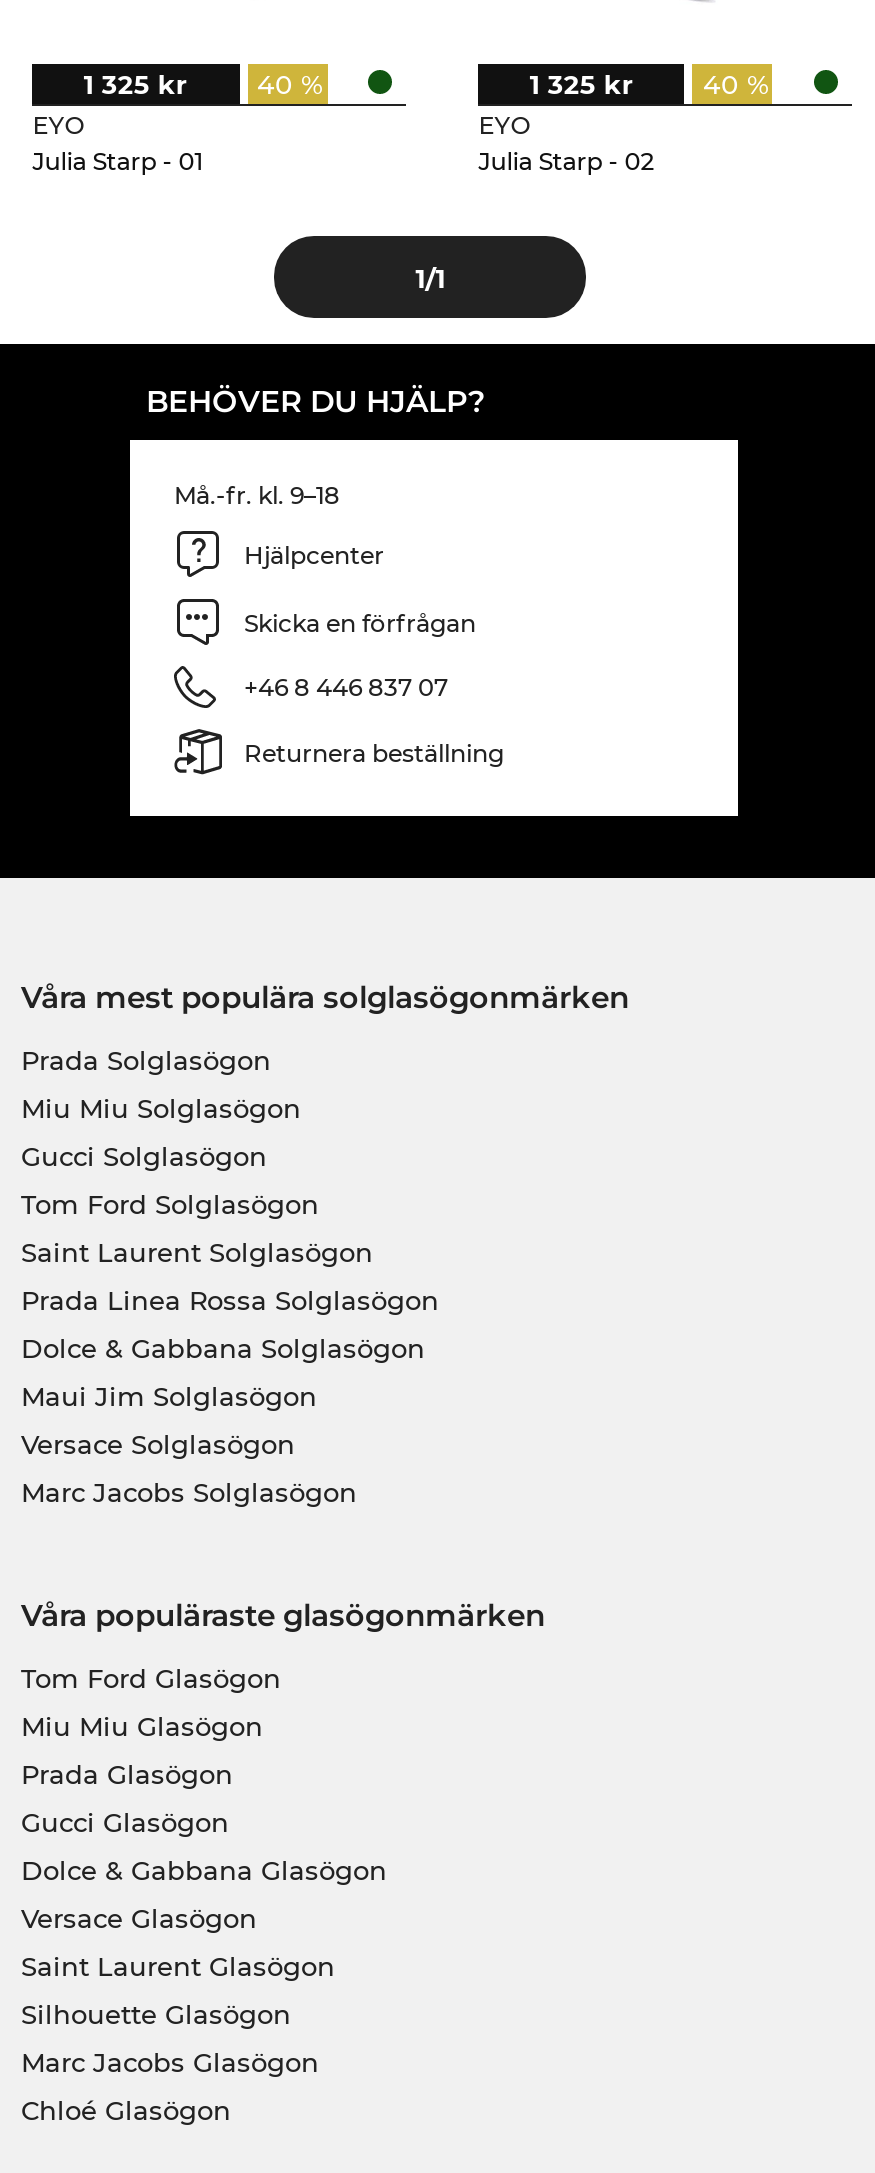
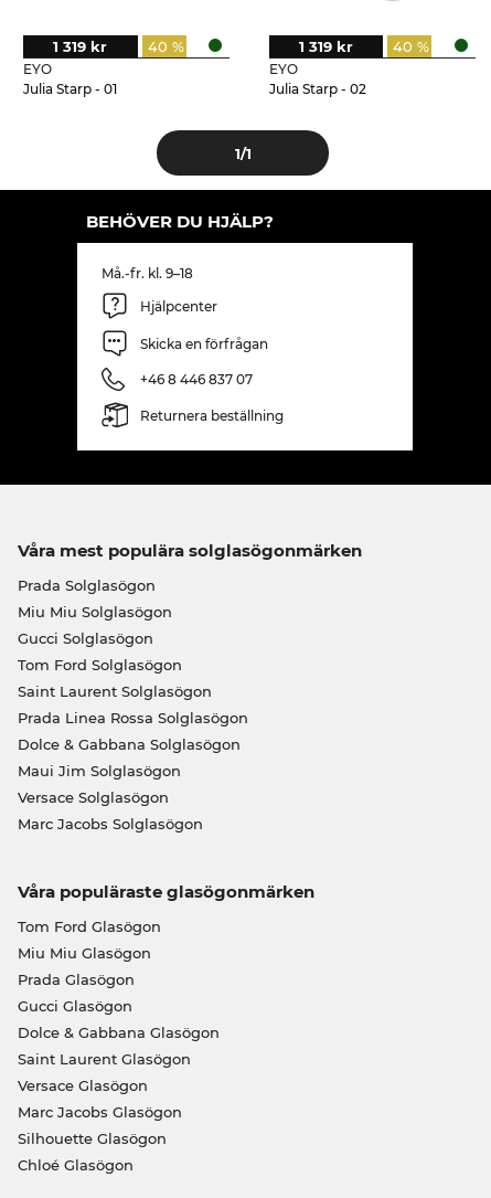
[84,69,188,101] 1 325 kr -> [53,38,107,56] 1 319 kr
[530,69,634,101] 1 325 kr -> [299,38,353,56] 1 319 kr
moved [21,1903,257,1935] -> [17,1077,147,1095]: Versace Glasögon
moved [21,1951,335,1983] -> [17,1051,190,1068]: Saint Laurent Glasögon
moved [21,1999,291,2031] -> [17,1130,166,1148]: Silhouette Glasögon
moved [21,2047,319,2079] -> [17,1104,182,1121]: Marc Jacobs Glasögon

